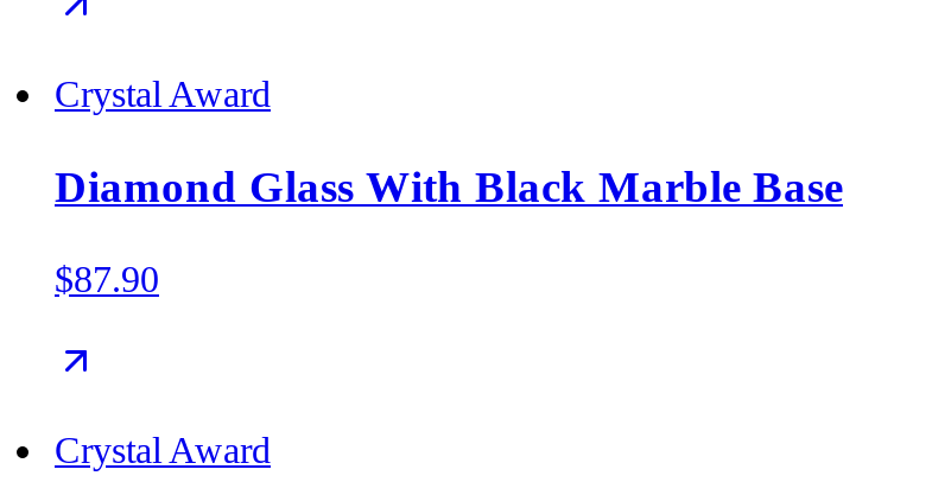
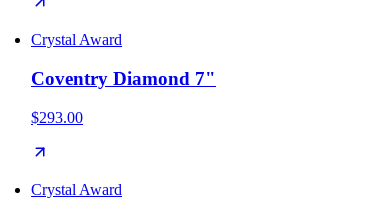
[55,161,843,211] Diamond Glass With Black Marble Base -> [31,68,216,89] Coventry Diamond 7"
[55,258,159,298] $87.90 -> [31,109,83,126] $293.00

